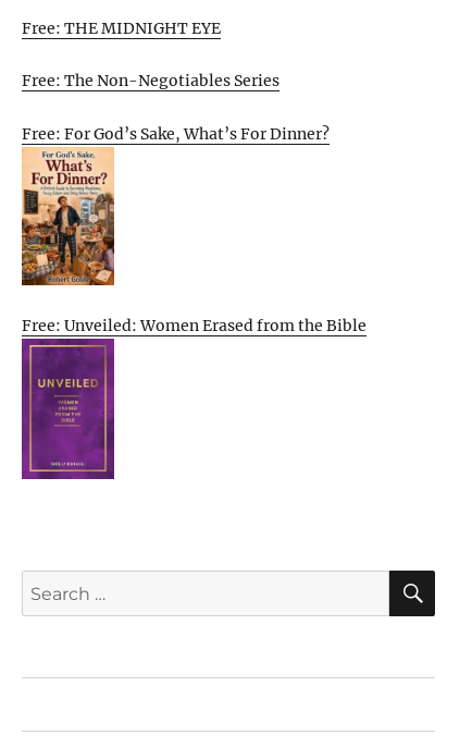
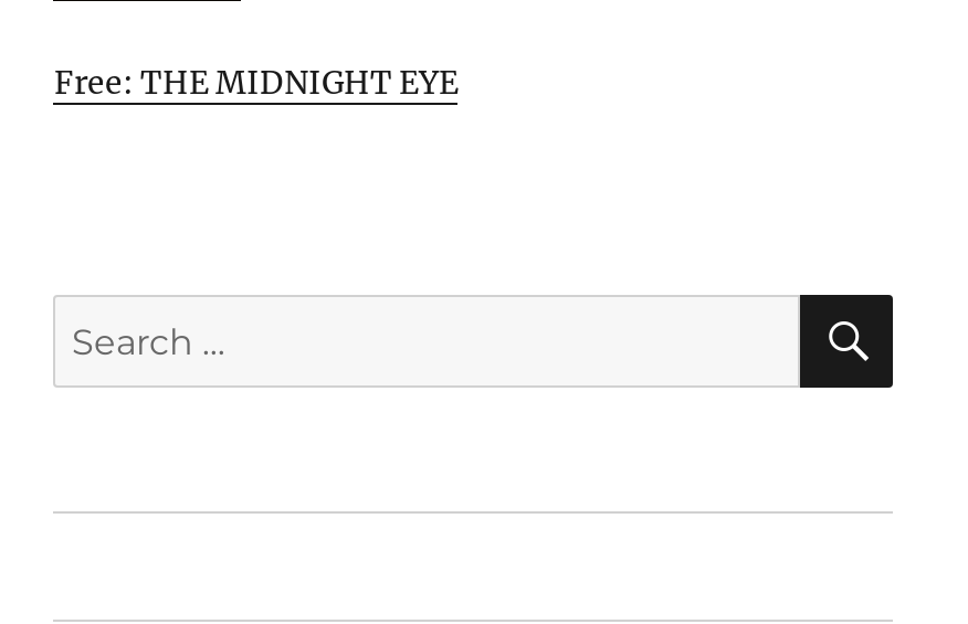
[22,71,330,144] Free: The Non-Negotiables Series | Free: For God’s Sake, What’s For Dinner? -> none
[21,152,367,335] [image] | Free: Unveiled: Women Erased from the Bible -> none
[21,344,115,480] [image] -> none

